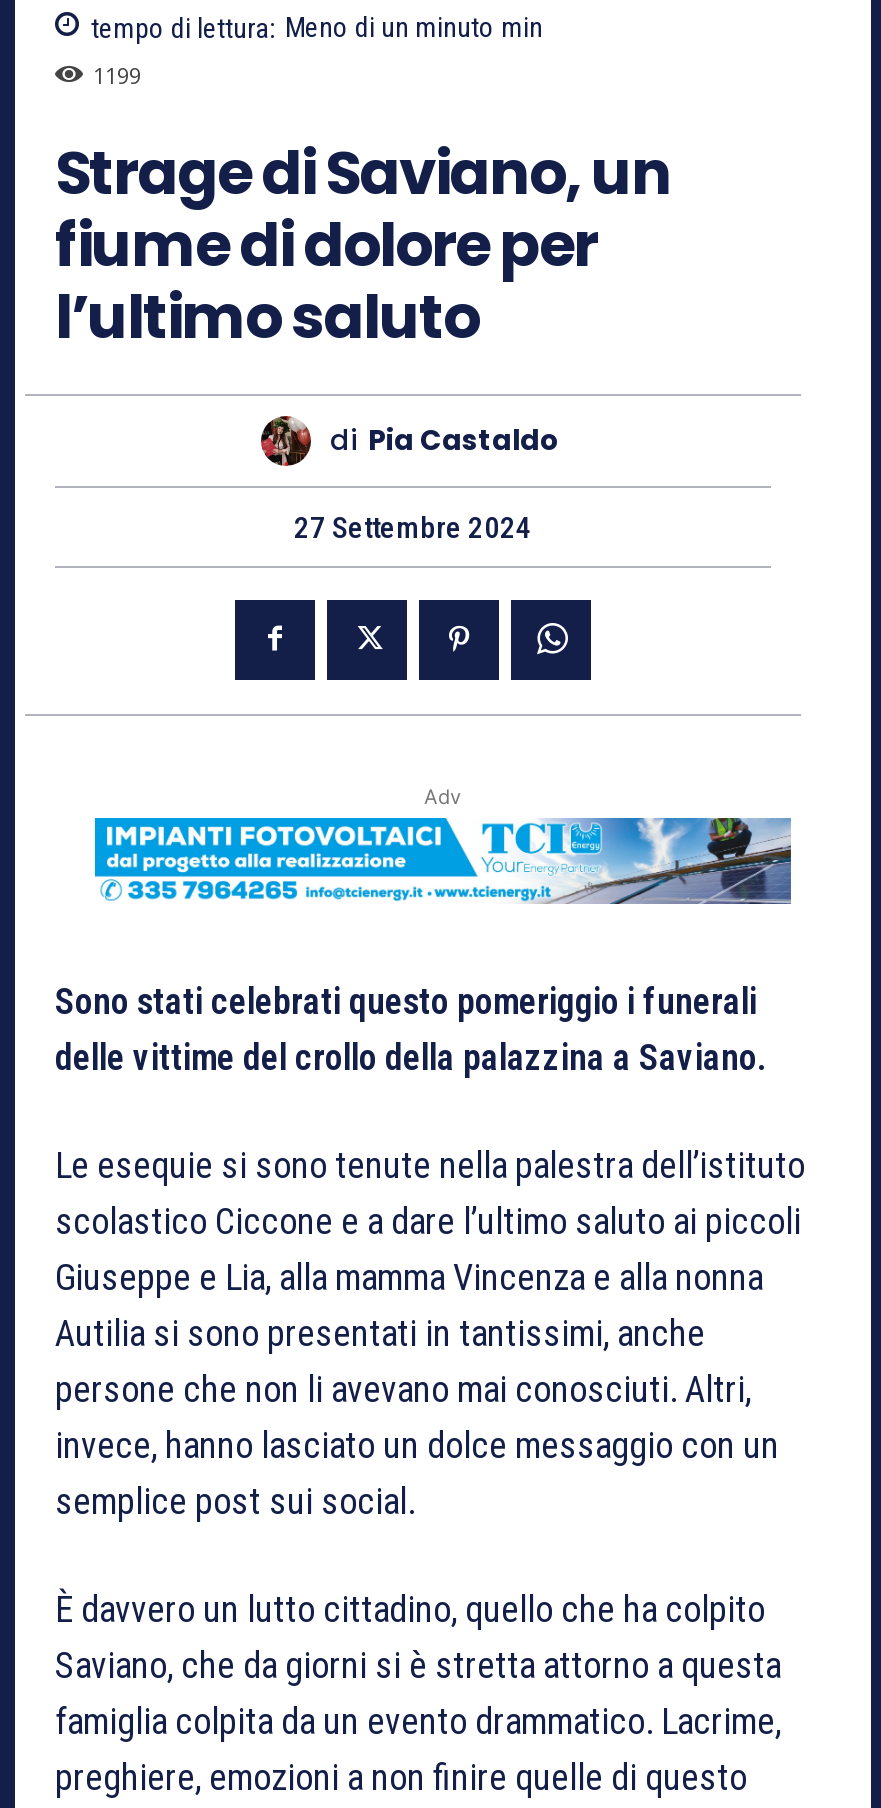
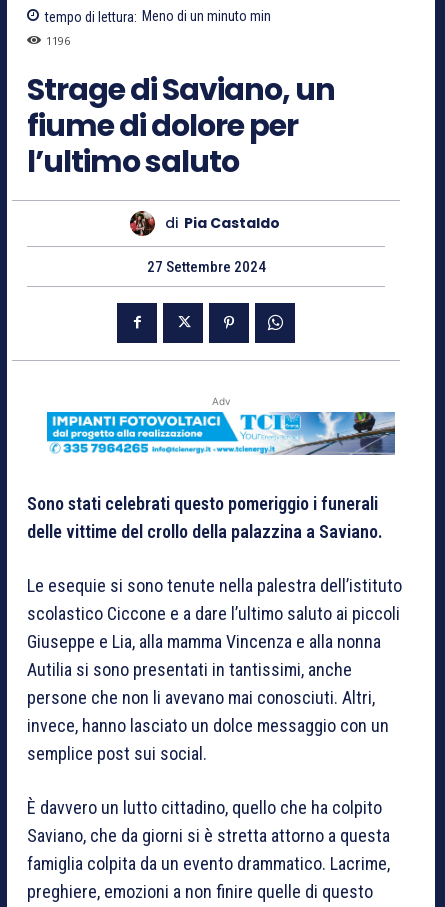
[93,59,141,89] 1199 -> [46,33,70,48] 1196

